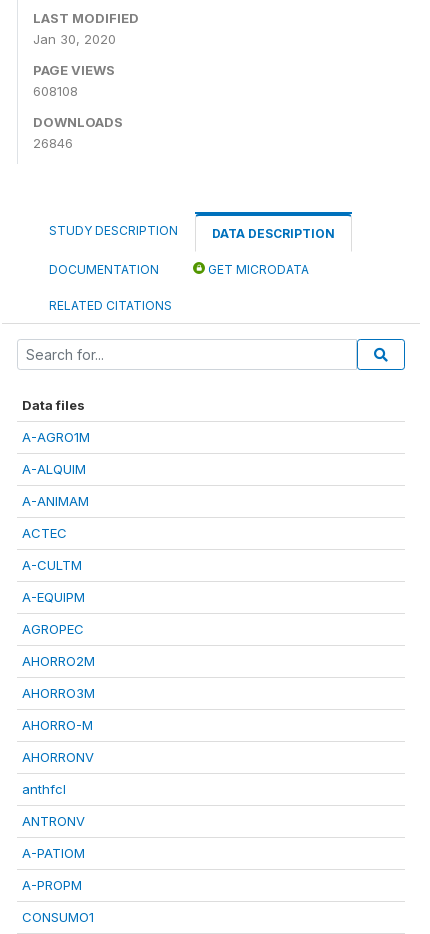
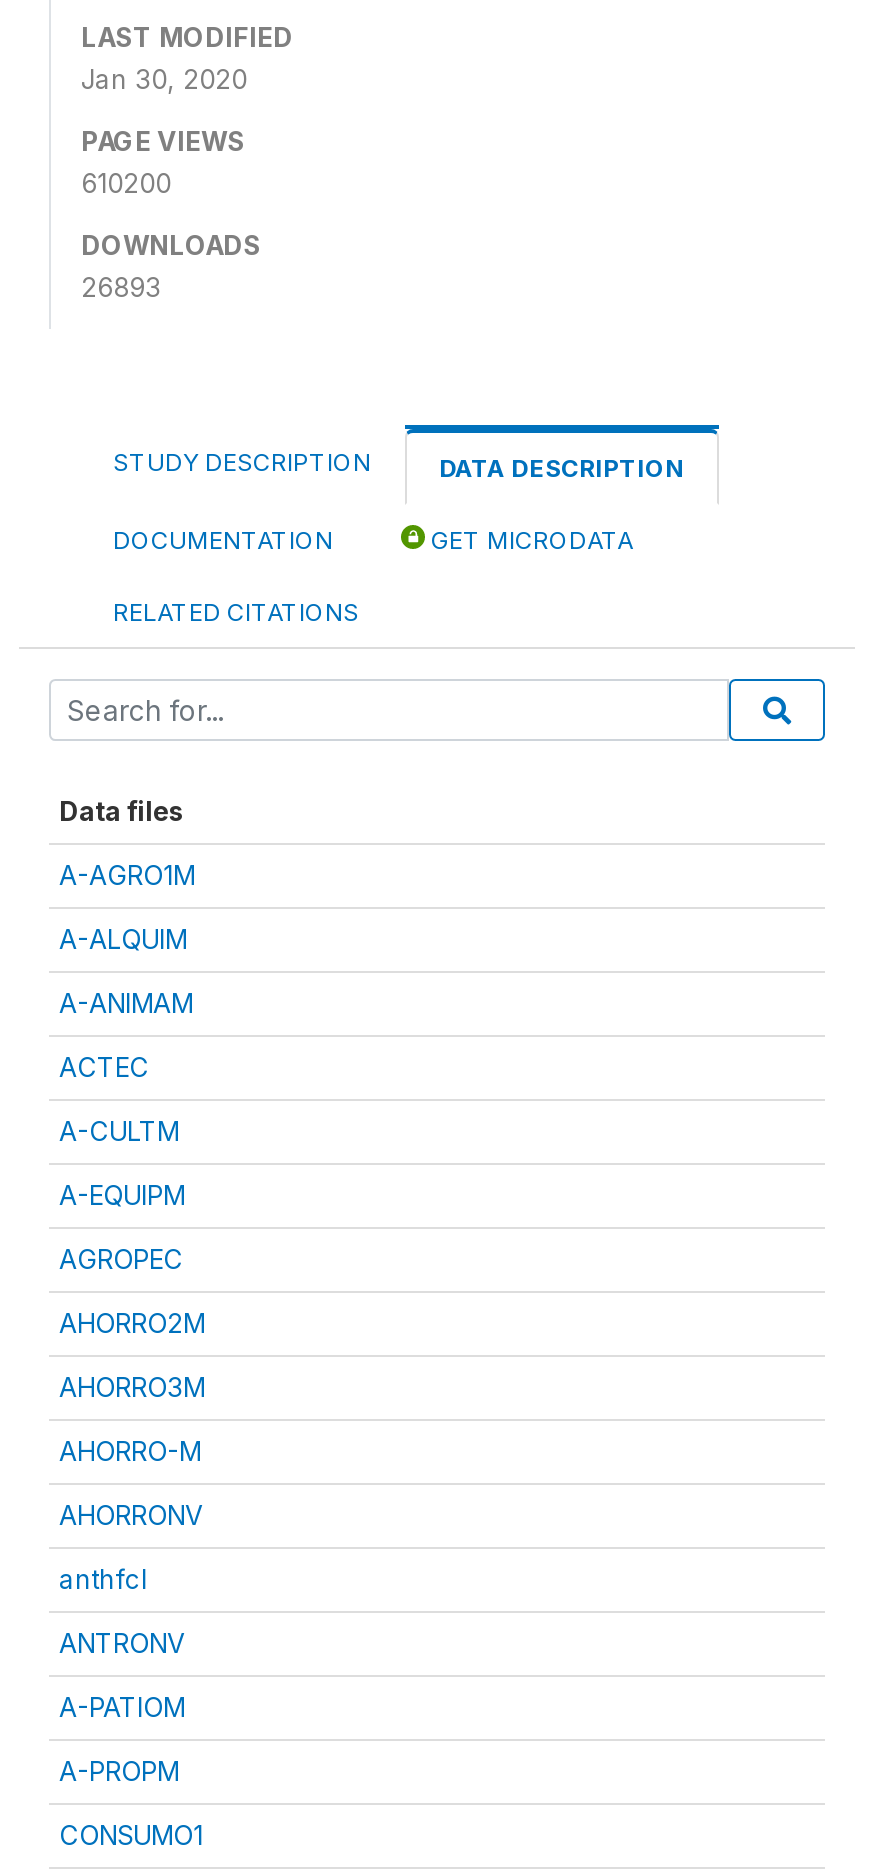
[33,83,78,99] 608108 -> [81,167,171,199] 610200
[33,135,73,151] 26846 -> [81,271,161,303] 26893

